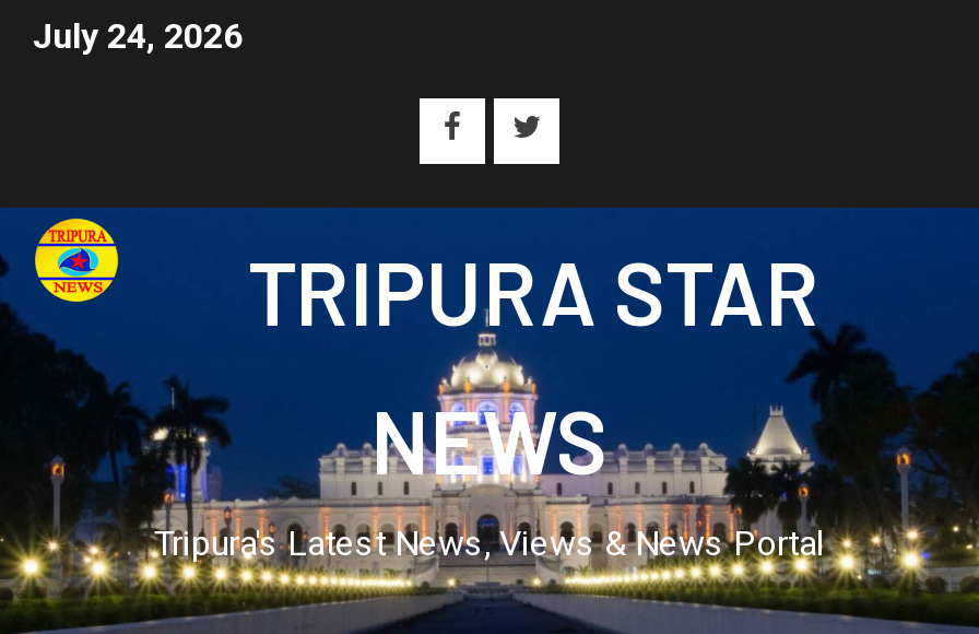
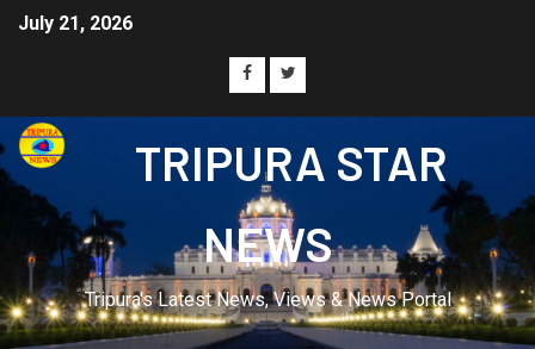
[33,16,243,57] July 24, 2026 -> [18,12,133,35] July 21, 2026

